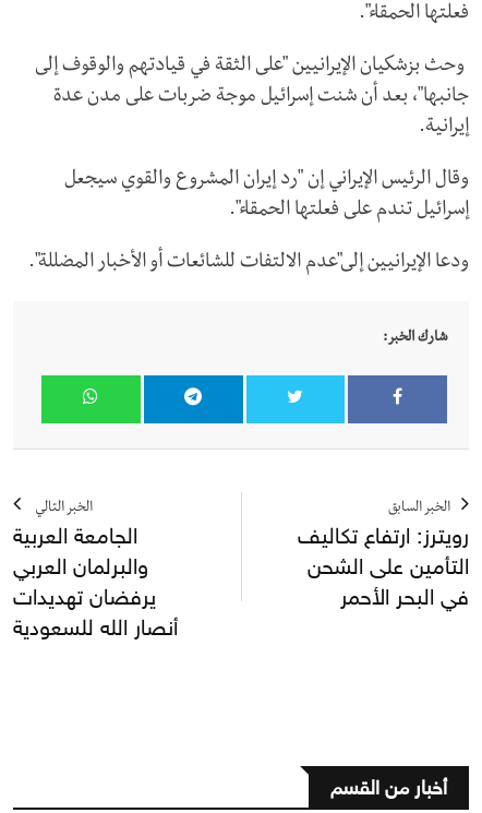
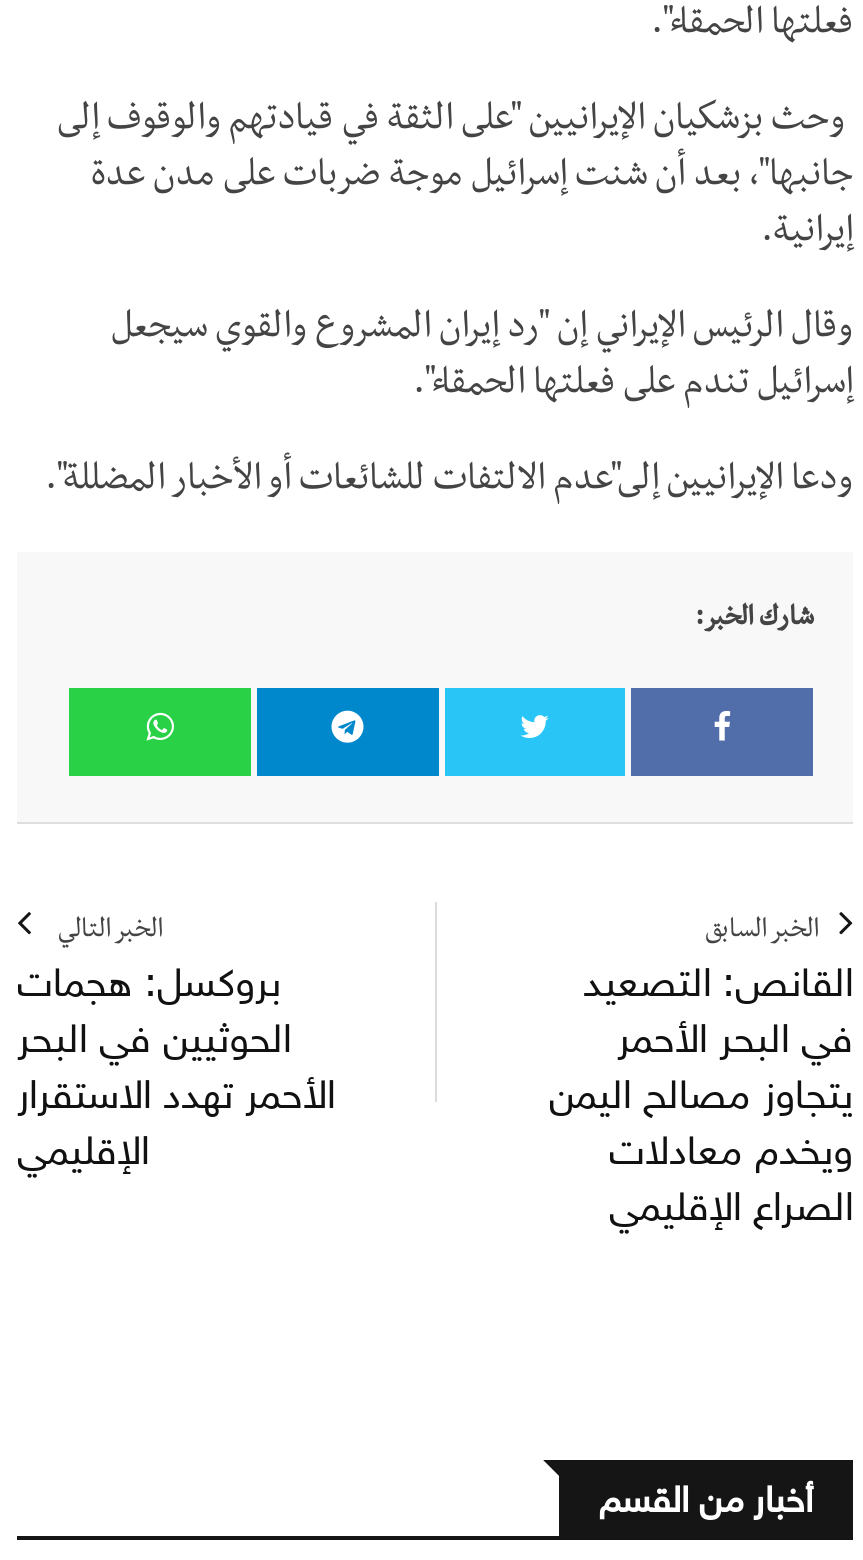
[13,522,178,643] الجامعة العربية | والبرلمان العربي | يرفضان تهديدات | أنصار الله للسعودية -> [17,957,335,1179] بروكسل: هجمات | الحوثيين في البحر | الأحمر تهدد الاستقرار | الإقليمي
[298,522,469,582] رويترز: ارتفاع تكاليف | التأمين على الشحن -> [583,957,853,1011] القانص: التصعيد
moved [340,583,469,613] -> [617,1013,853,1067]: في البحر الأحمر
none -> [549,1069,853,1235] يتجاوز مصالح اليمن | ويخدم معادلات | الصراع الإقليمي

